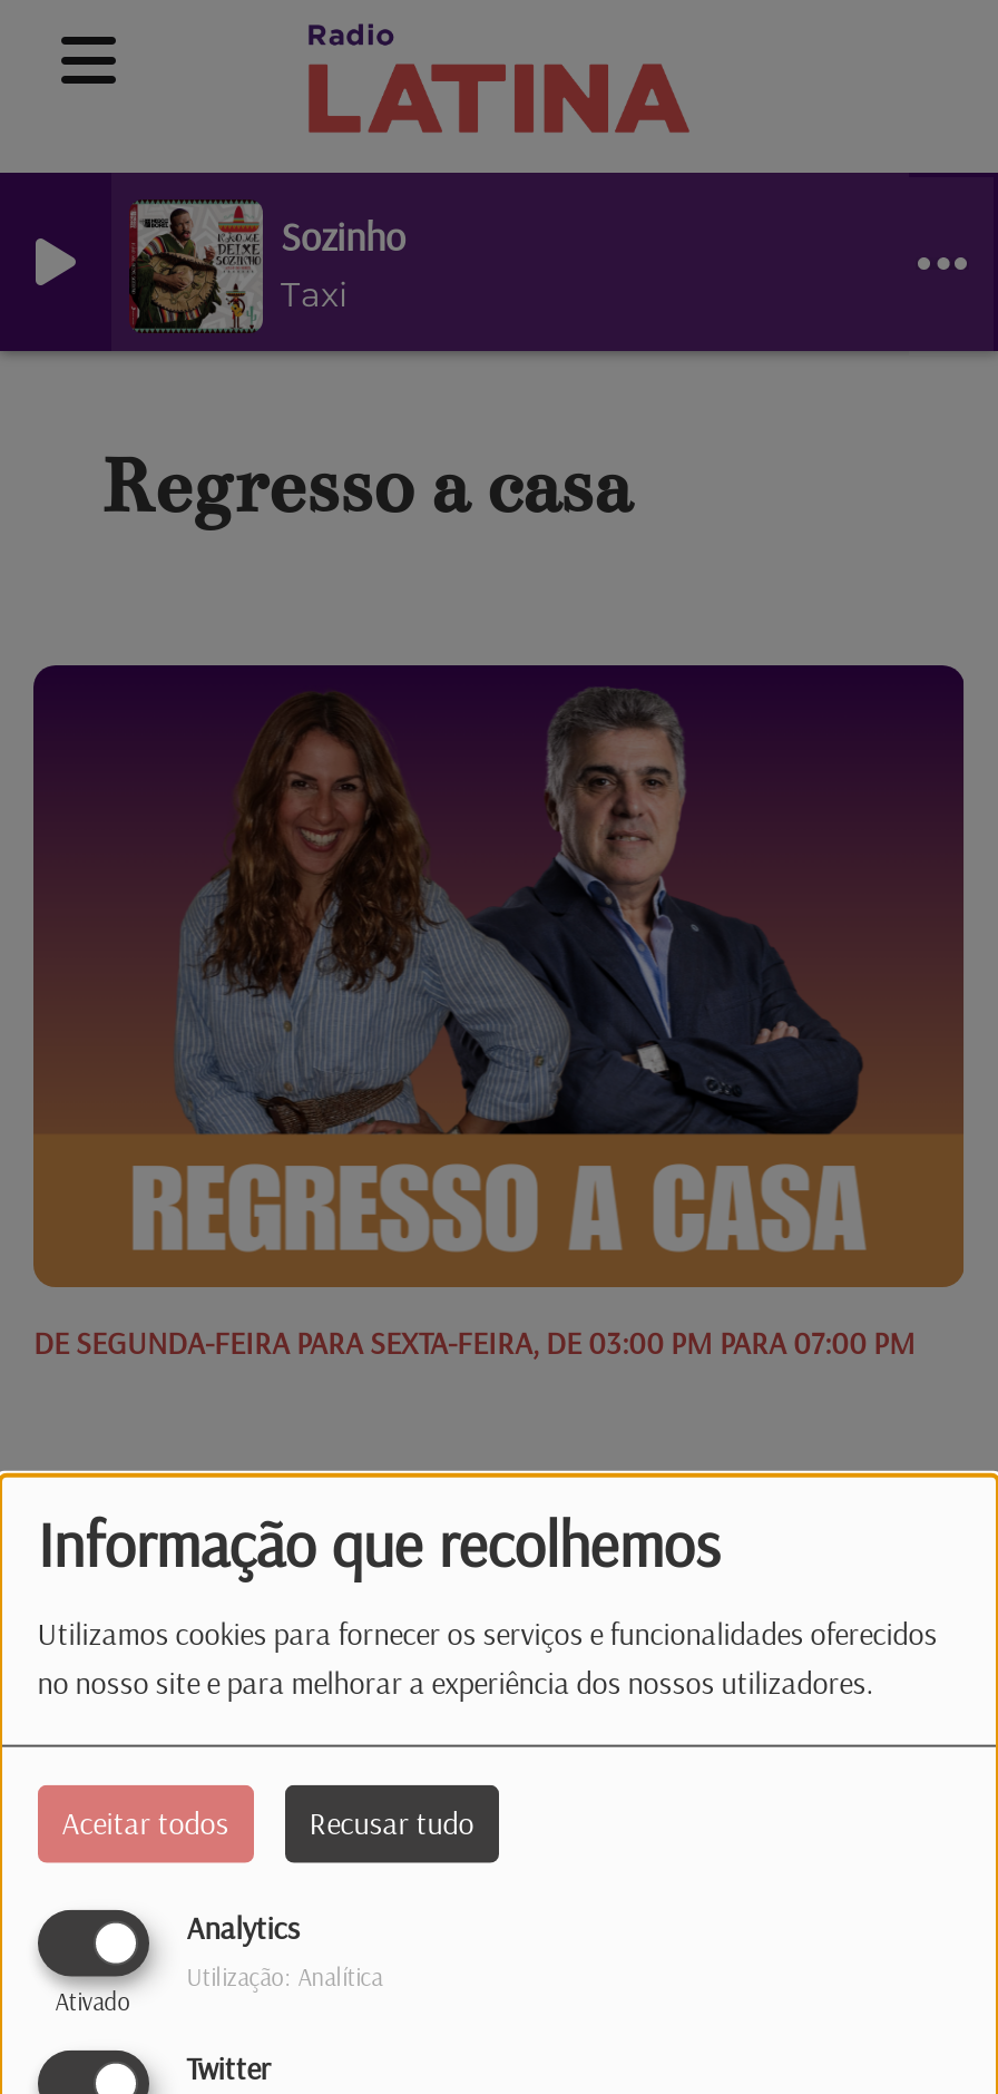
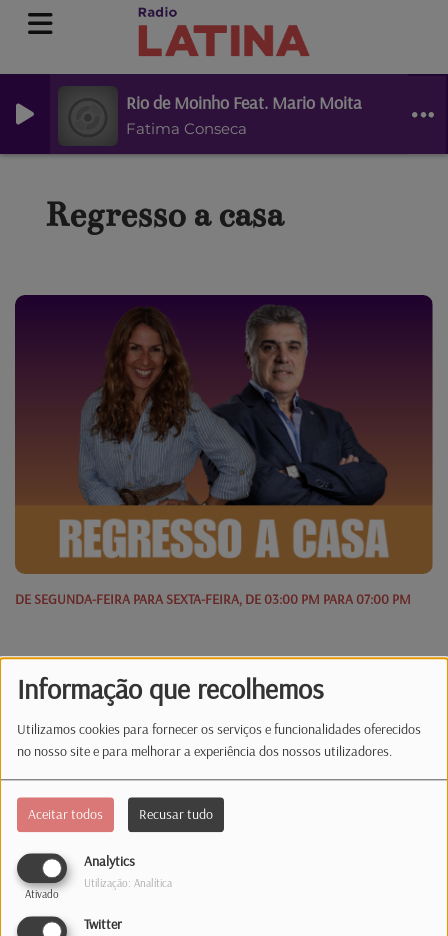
[129,204,250,329] [image] -> none
[281,210,405,314] Sozinho | Taxi -> [126,90,362,137] Rio de Moinho Feat. Mario Moita | Fatima Conseca

